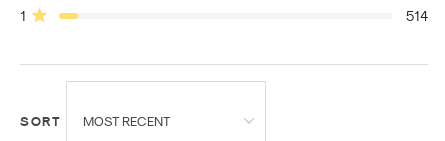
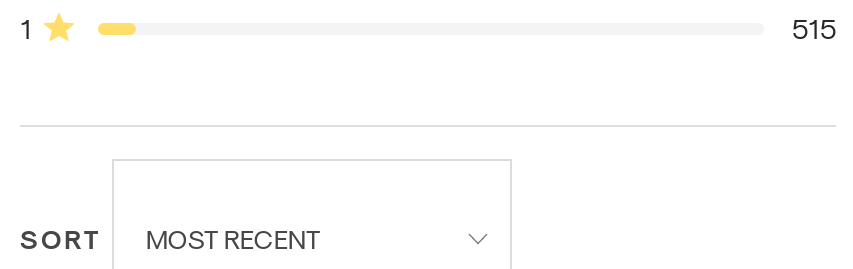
[406,8,428,24] 514 -> [792,13,836,45] 515

